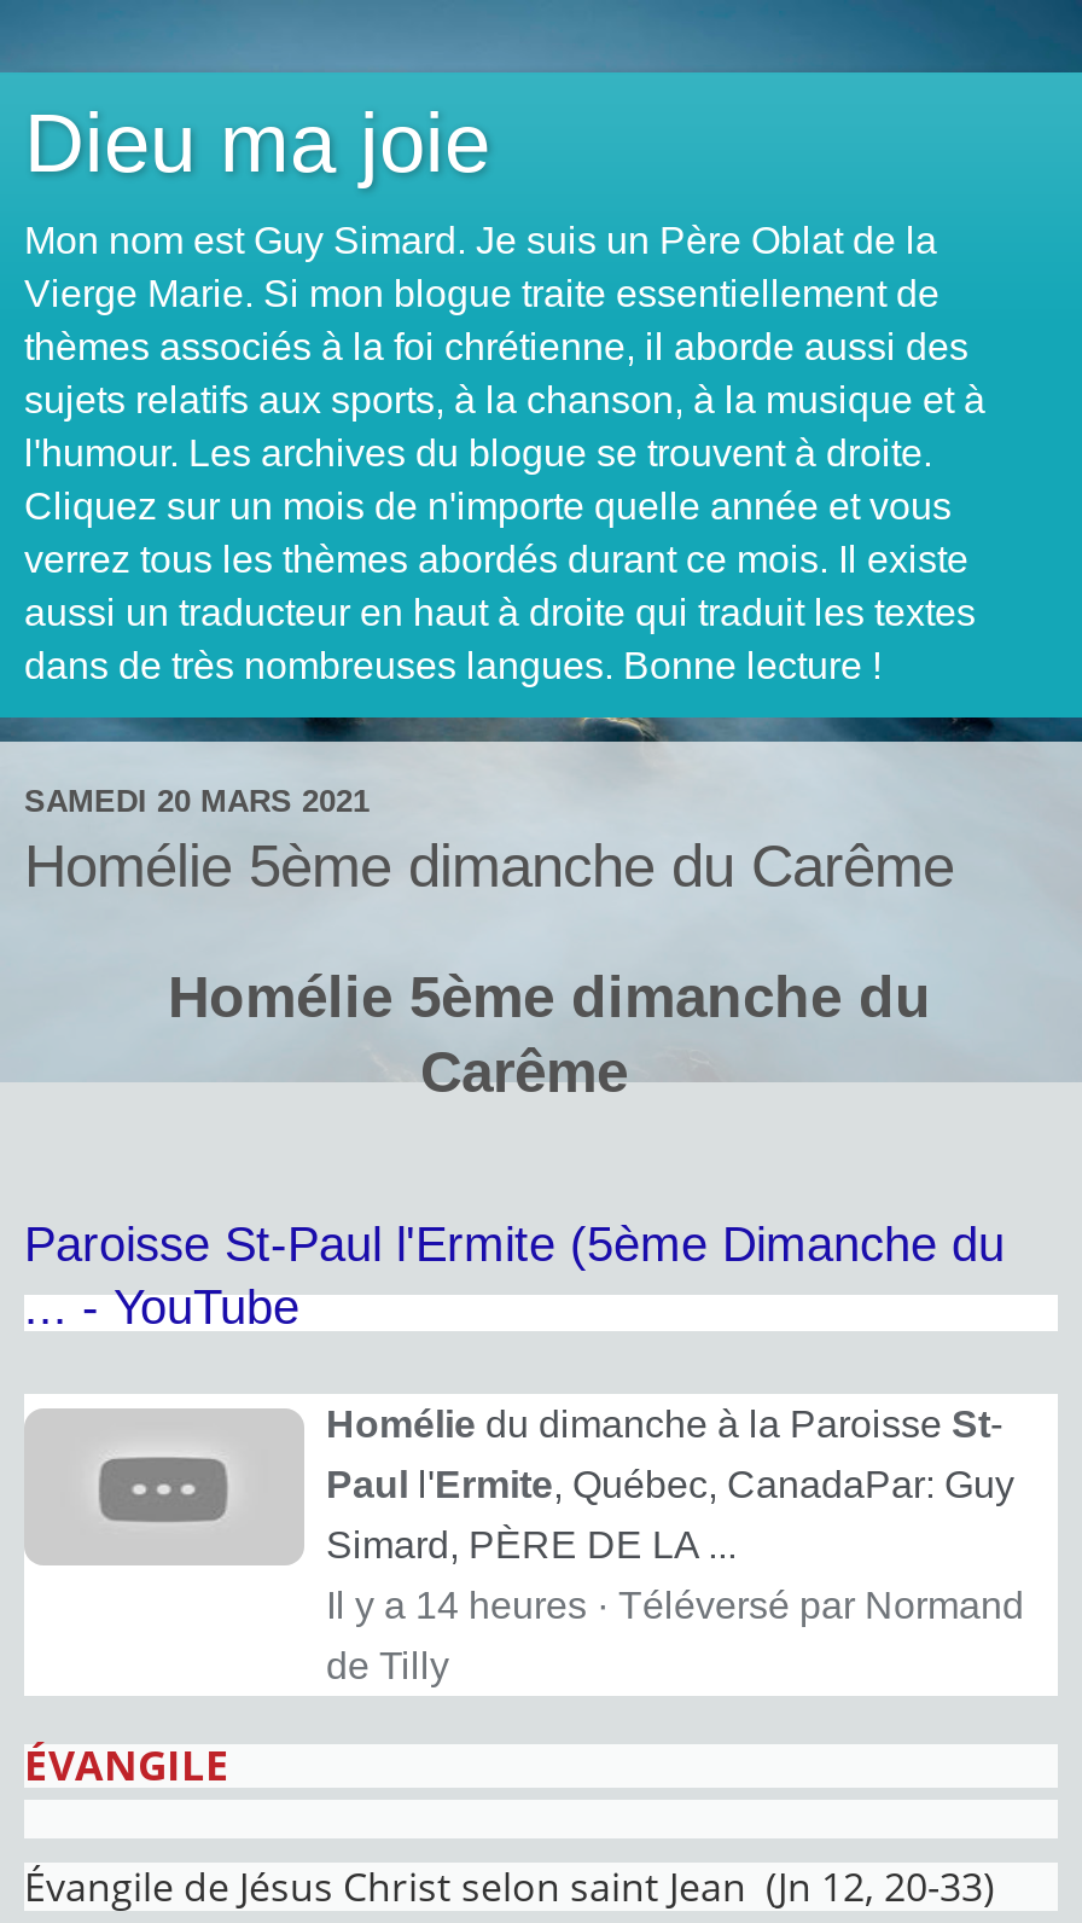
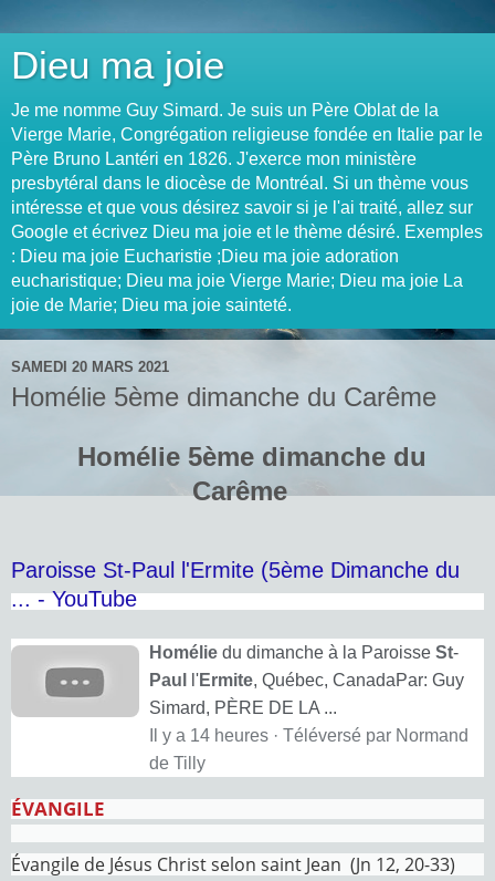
[24,220,985,686] Mon nom est Guy Simard. Je suis un Père Oblat de la | Vierge Marie. Si mon blogue traite essentiellement de | thèmes associés à la foi chrétienne, il aborde aussi des | sujets relatifs aux sports, à la chanson, à la musique et à | l'humour. Les archives du blogue se trouvent à droite. | Cliquez sur un mois de n'importe quelle année et vous | verrez tous les thèmes abordés durant ce mois. Il existe | aussi un traducteur en haut à droite qui traduit les textes | dans de très nombreuses langues. Bonne lecture ! -> [11,101,483,314] Je me nomme Guy Simard. Je suis un Père Oblat de la | Vierge Marie, Congrégation religieuse fondée en Italie par le | Père Bruno Lantéri en 1826. J'exerce mon ministère | presbytéral dans le diocèse de Montréal. Si un thème vous | intéresse et que vous désirez savoir si je l'ai traité, allez sur | Google et écrivez Dieu ma joie et le thème désiré. Exemples | : Dieu ma joie Eucharistie ;Dieu ma joie adoration | eucharistique; Dieu ma joie Vierge Marie; Dieu ma joie La | joie de Marie; Dieu ma joie sainteté.

